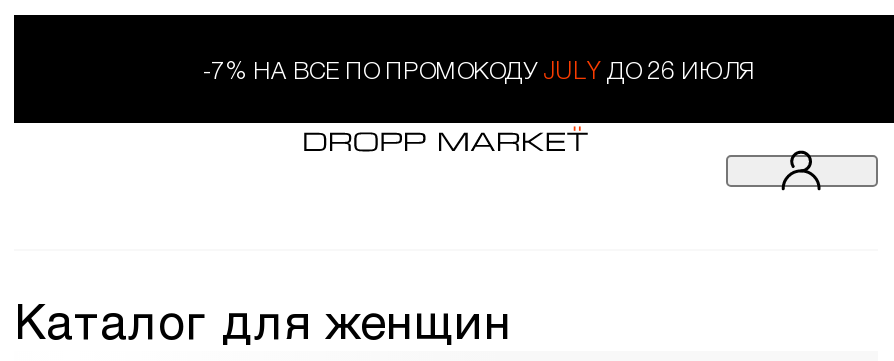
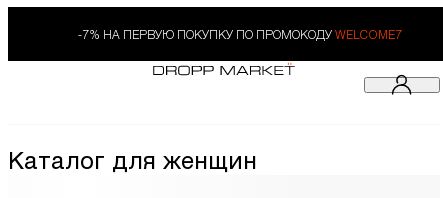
[203,55,753,83] -7% НА ВСЕ ПО ПРОМОКОДУ JULY ДО 26 ИЮЛЯ -> [78,27,402,41] -7% НА ПЕРВУЮ ПОКУПКУ ПО ПРОМОКОДУ WELCOME7

